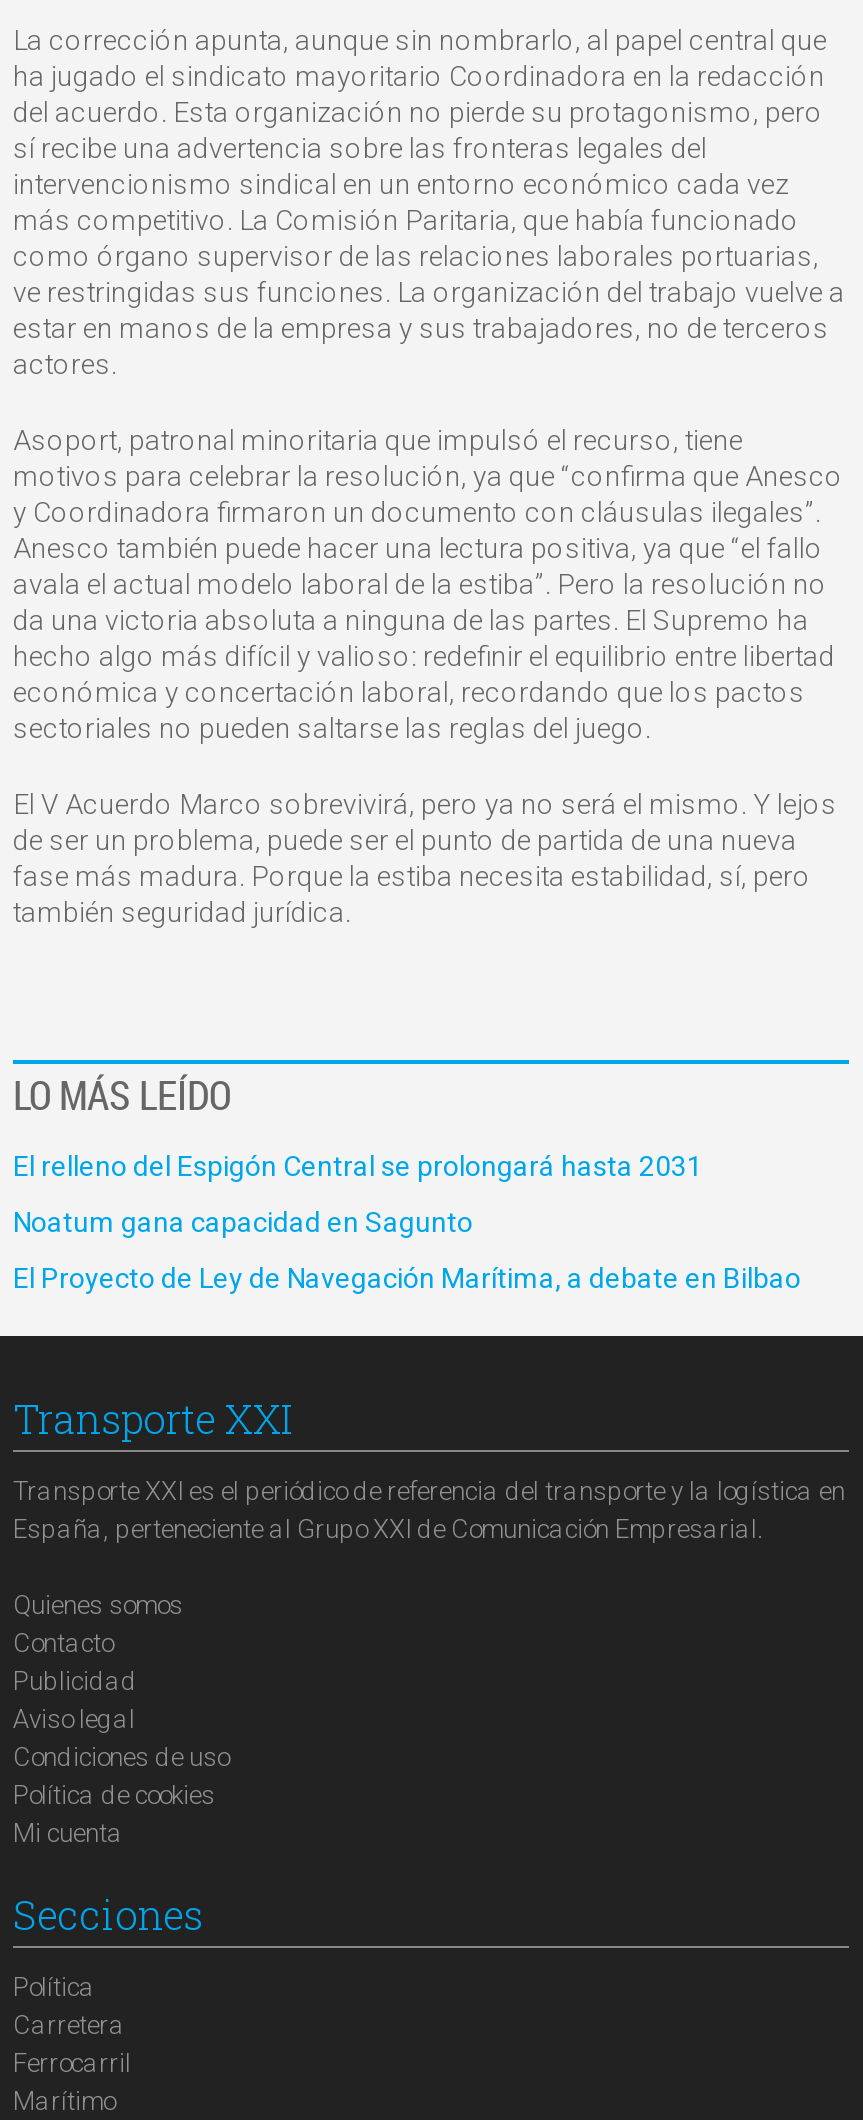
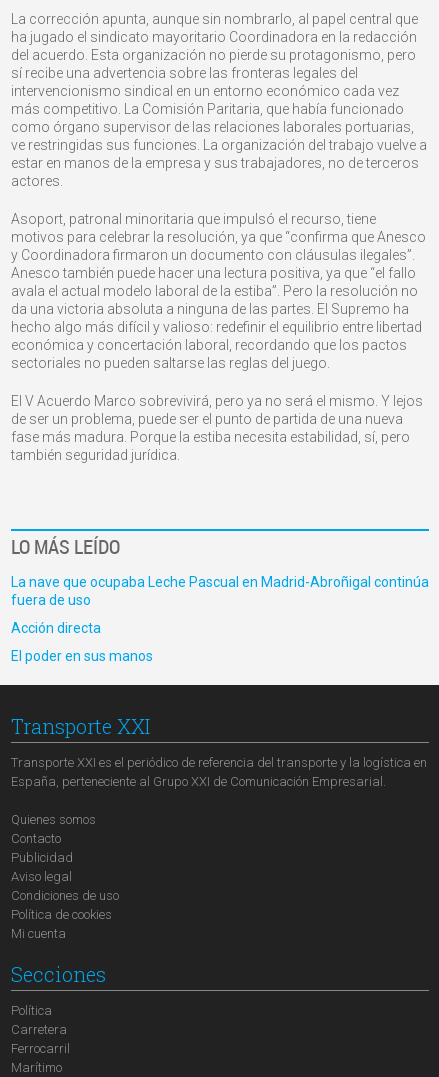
[13,1149,703,1181] El relleno del Espigón Central se prolongará hasta 2031 -> [11,573,429,607] La nave que ocupaba Leche Pascual en Madrid-Abroñigal continúa | fuera de uso
[13,1205,473,1237] Noatum gana capacidad en Sagunto -> [11,619,101,635] Acción directa
[13,1261,801,1293] El Proyecto de Ley de Navegación Marítima, a debate en Bilbao -> [11,647,153,663] El poder en sus manos

